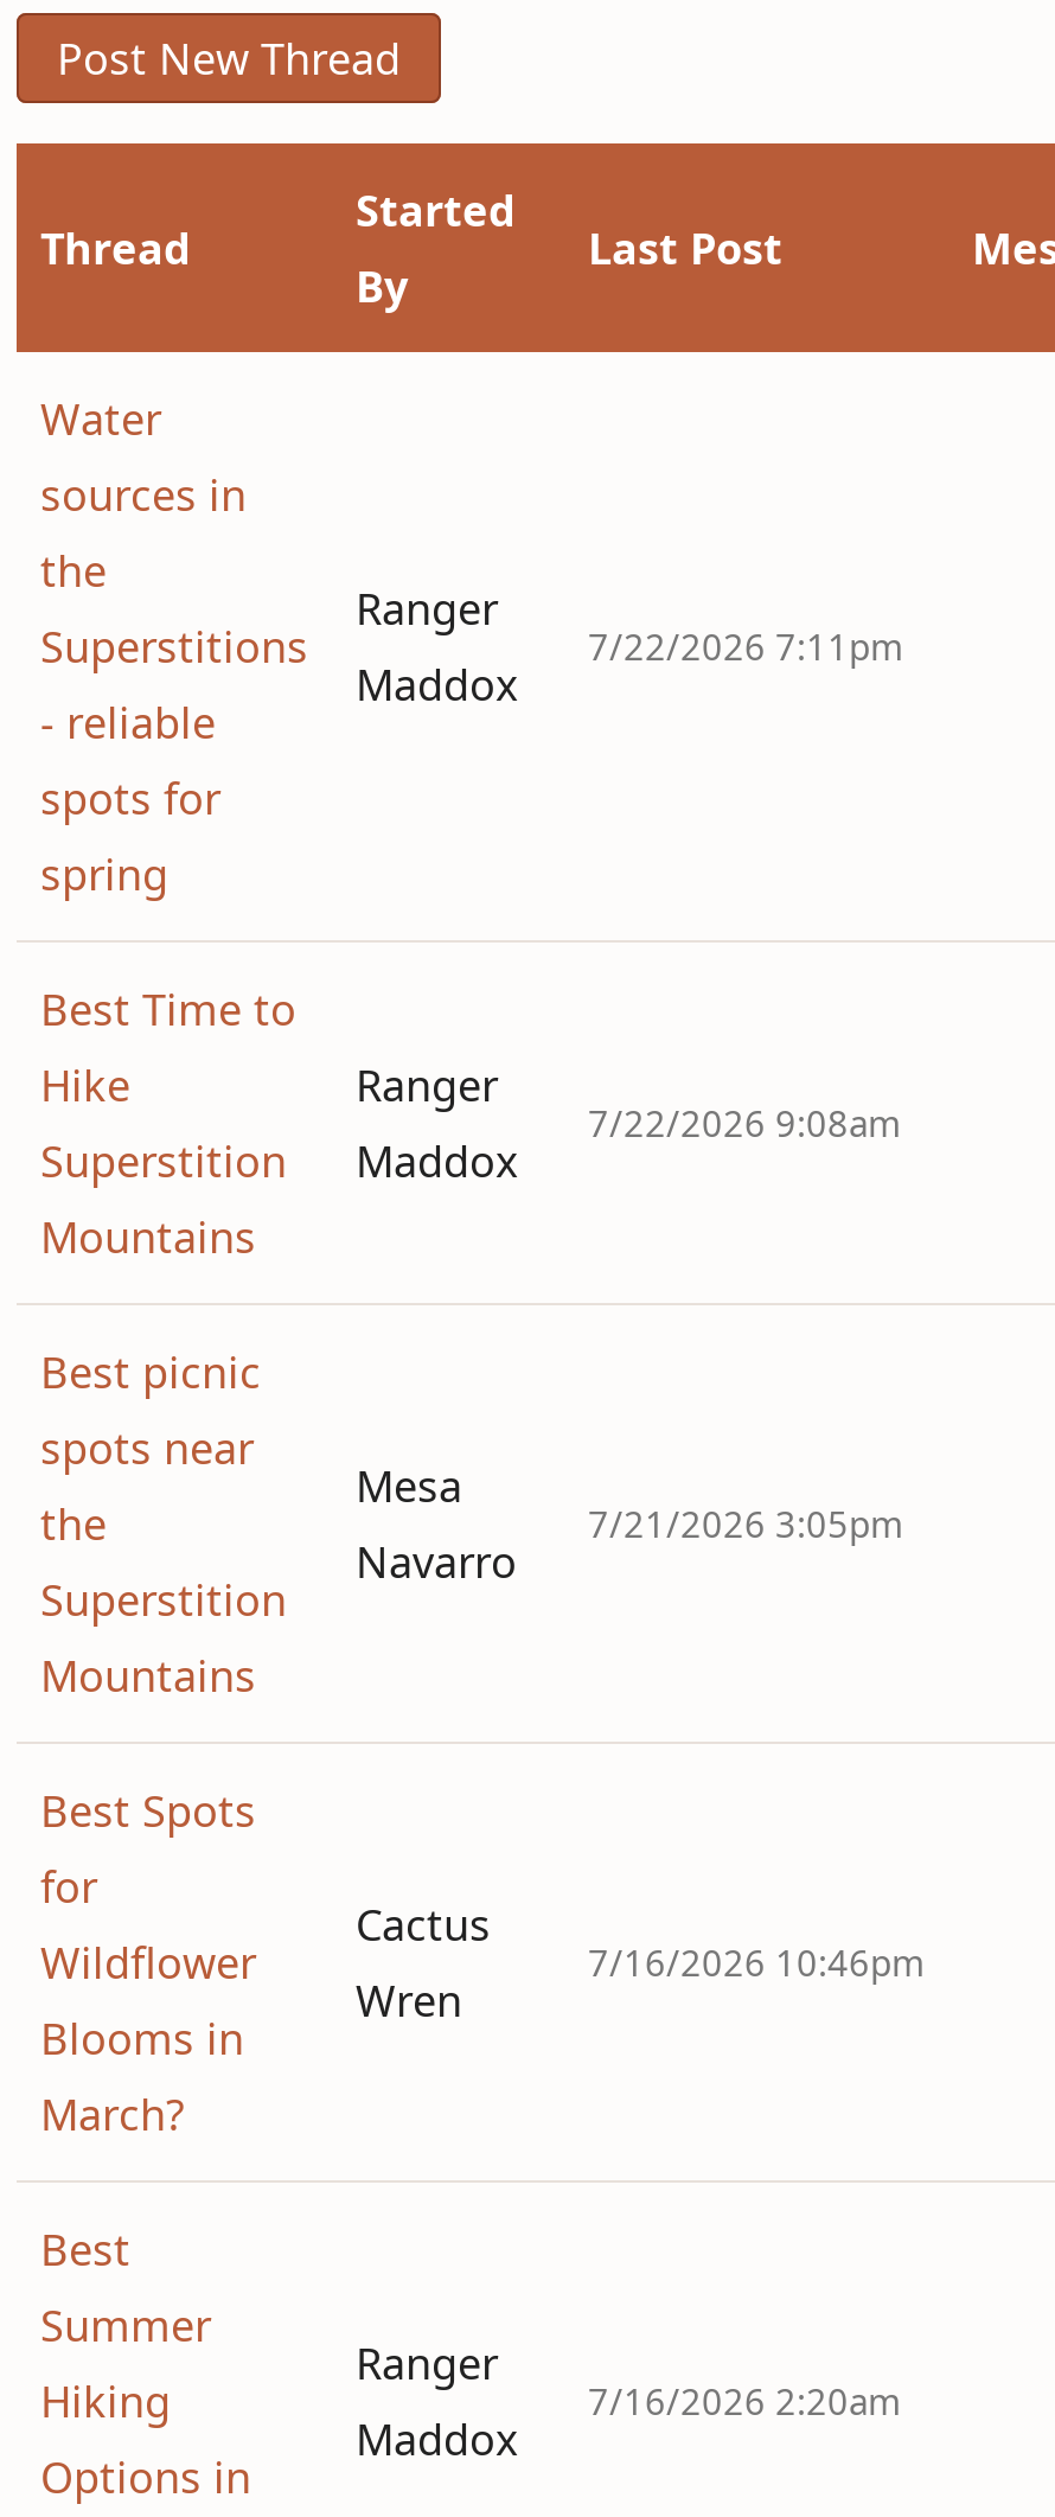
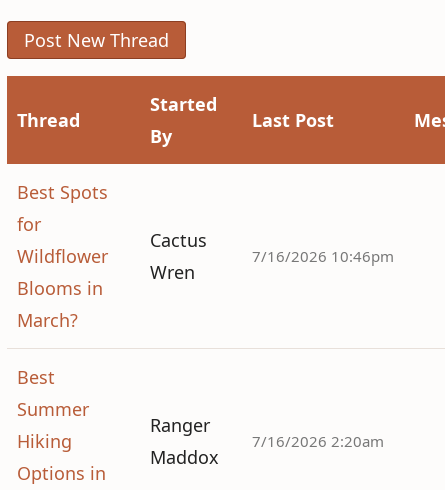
[40,390,308,902] Water | sources in | the | Superstitions | - reliable | spots for | spring -> none
[356,580,519,713] Ranger | Maddox -> none
[588,622,903,670] 7/22/2026 7:11pm -> none
[40,980,296,1265] Best Time to | Hike | Superstition | Mountains -> none
[356,1056,519,1189] Ranger | Maddox -> none
[588,1099,901,1146] 7/22/2026 9:08am -> none
[40,1343,287,1704] Best picnic | spots near | the | Superstition | Mountains -> none
[356,1457,517,1590] Mesa | Navarro -> none
[588,1500,903,1547] 7/21/2026 3:05pm -> none

